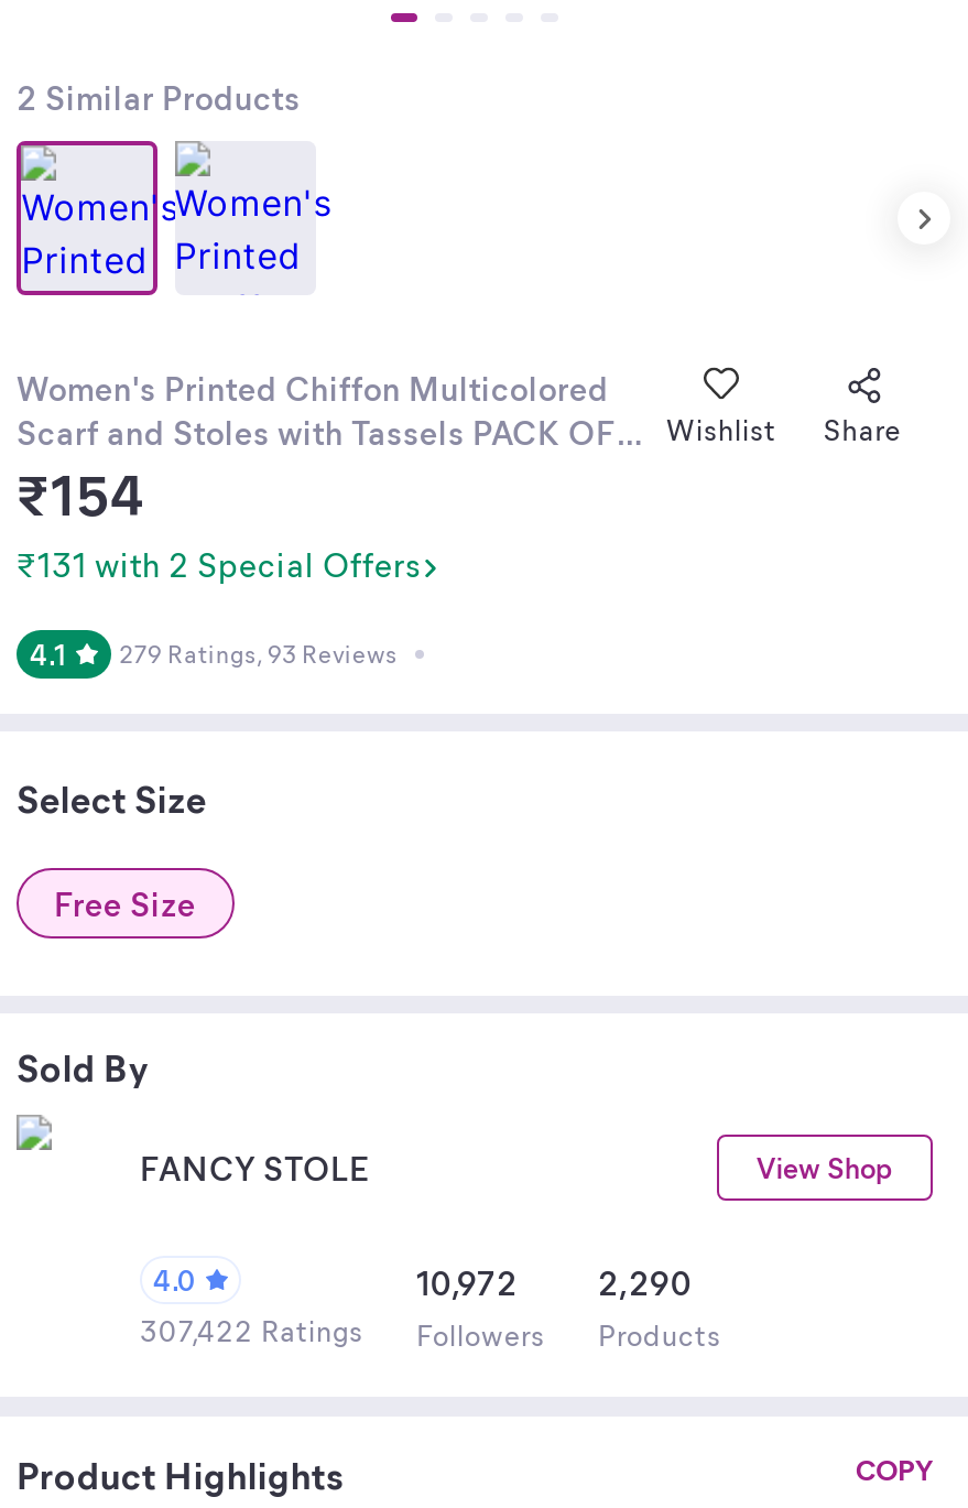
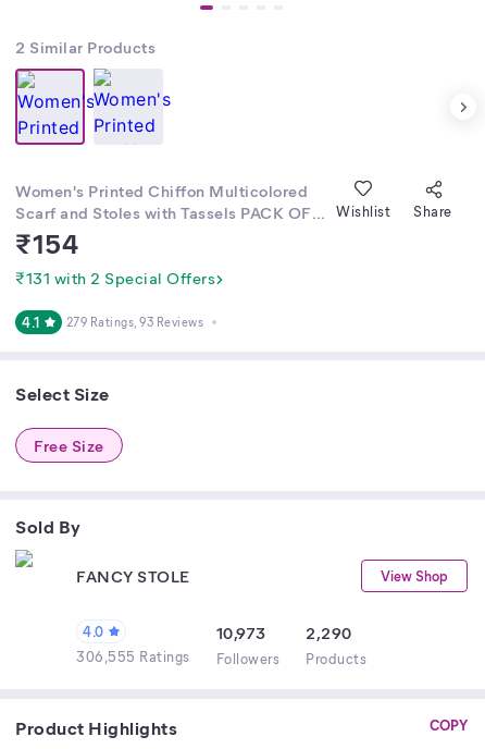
[416,1260,692,1304] 10,972 2,290 -> [216,622,352,643] 10,973 2,290
[140,1311,721,1353] 307,422 Ratings Followers Products -> [76,647,366,667] 306,555 Ratings Followers Products

